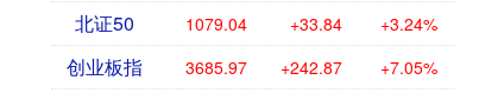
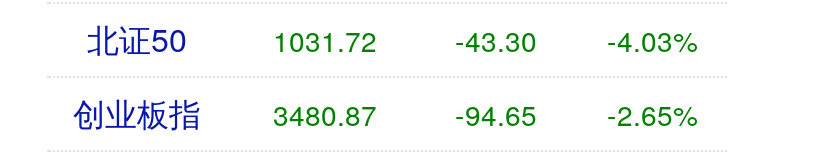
[185,12,247,36] 1079.04 -> [273,21,377,61] 1031.72
[290,12,342,36] +33.84 -> [455,21,537,61] -43.30
[380,12,437,36] +3.24% -> [607,21,697,61] -4.03%
[185,56,247,79] 3685.97 -> [273,95,377,135] 3480.87
[281,56,342,79] +242.87 -> [455,95,537,135] -94.65
[380,56,437,79] +7.05% -> [607,95,697,135] -2.65%

